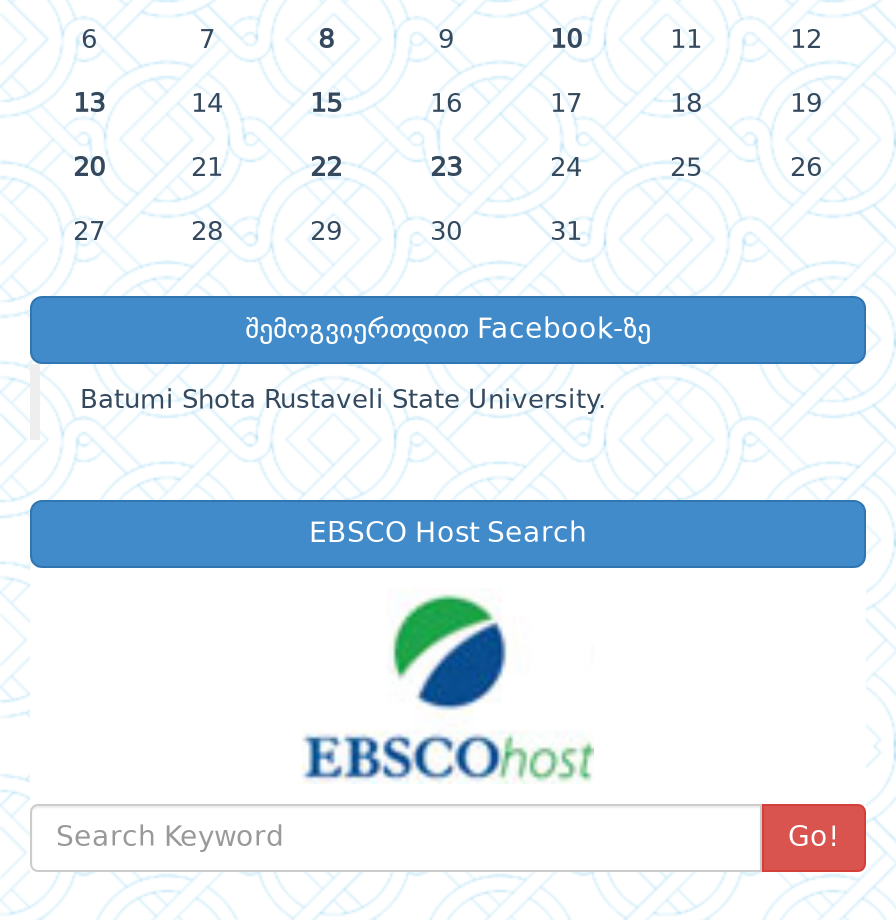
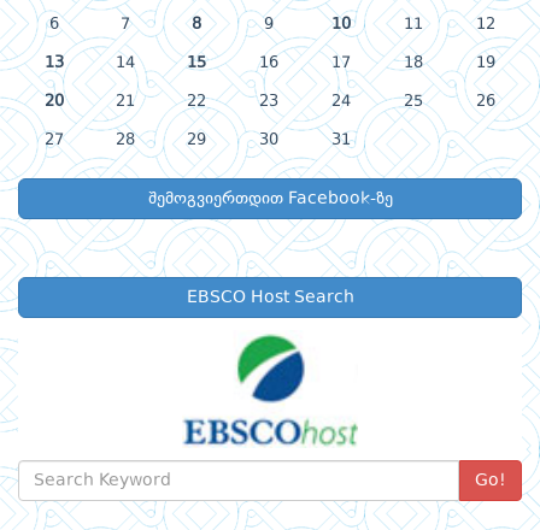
[80,388,606,414] Batumi Shota Rustaveli State University. -> none

